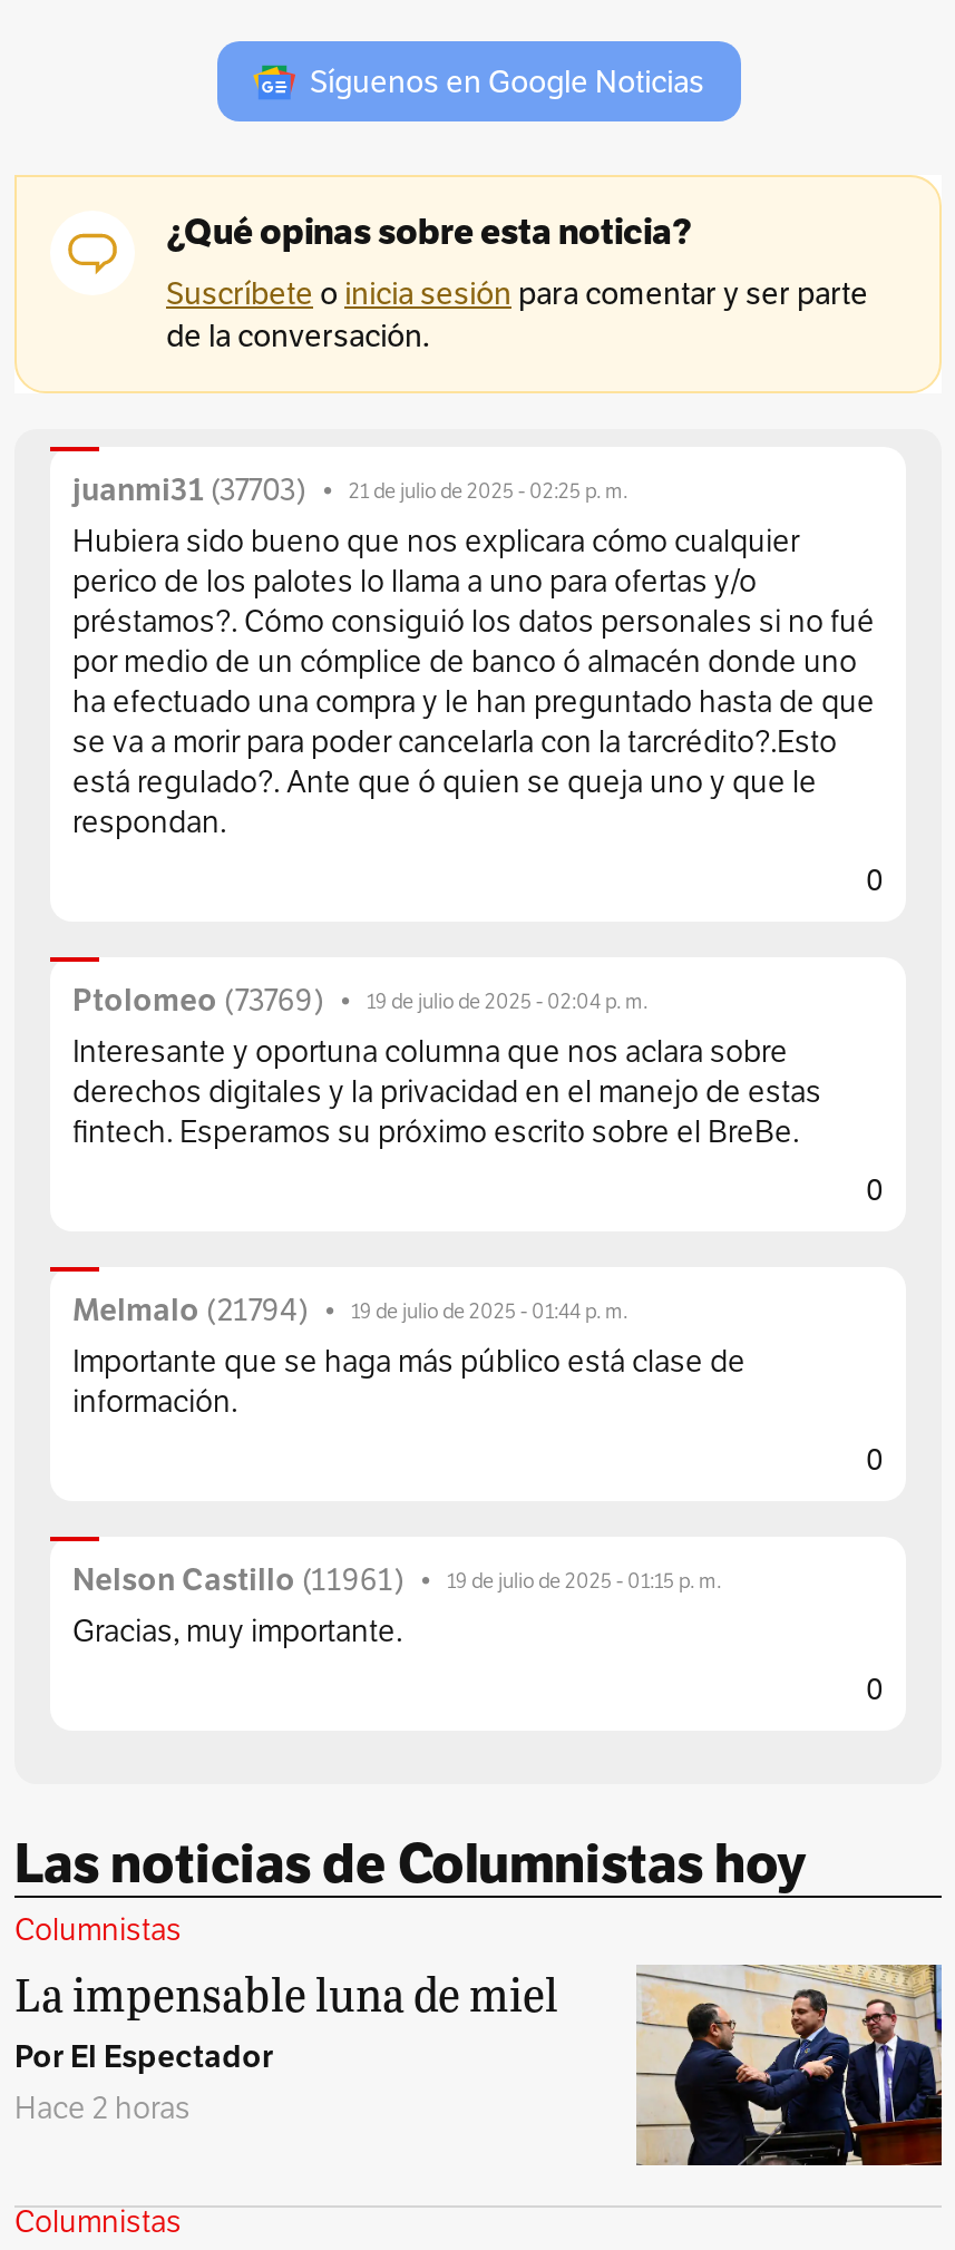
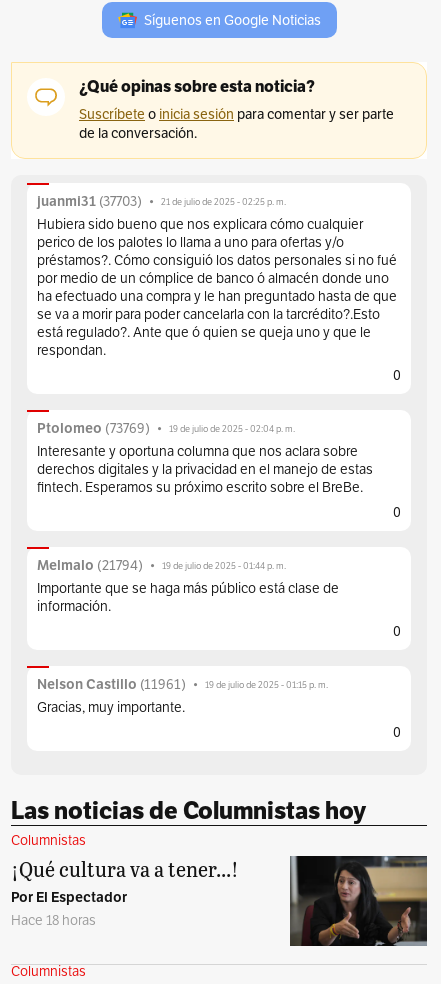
[14,1960,558,2025] La impensable luna de miel -> [11,854,239,883] ¡Qué cultura va a tener...!
[636,1962,944,2168] [image] -> [289,855,428,947] [image]
[14,2090,191,2127] Hace 2 horas -> [11,912,96,929] Hace 18 horas

